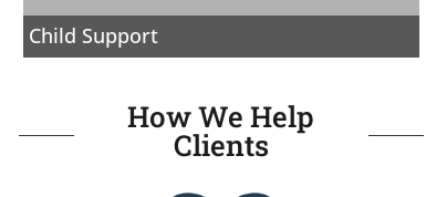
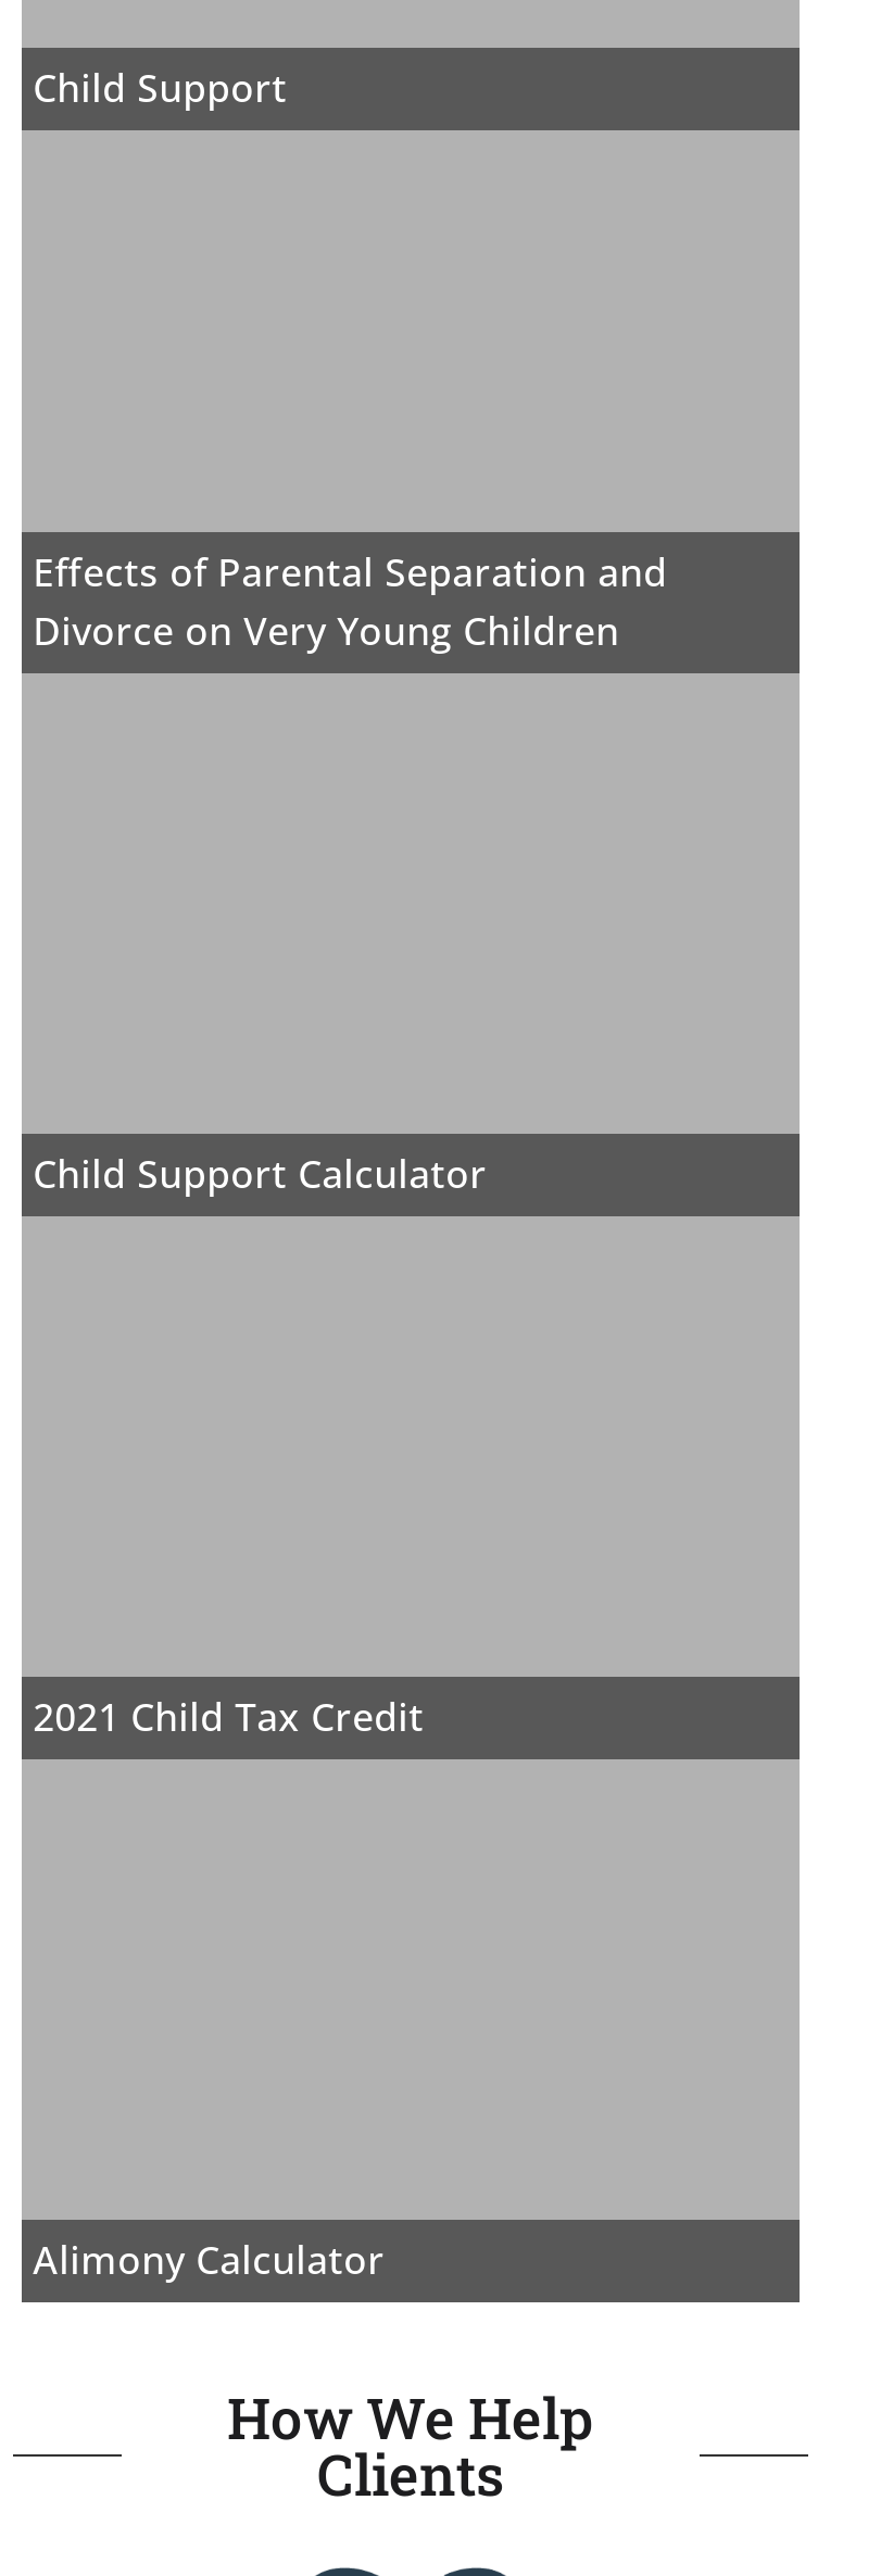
none -> [33,546,667,656] Effects of Parental Separation and | Divorce on Very Young Children
none -> [33,1147,487,1199] Child Support Calculator
none -> [33,1690,424,1742] 2021 Child Tax Credit
none -> [33,2233,385,2285] Alimony Calculator

